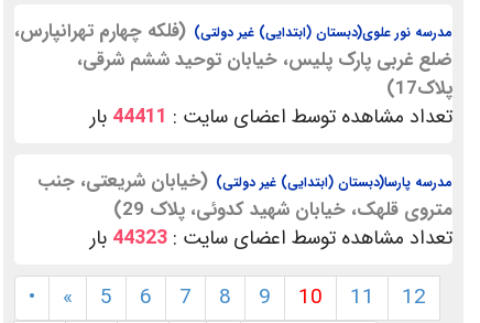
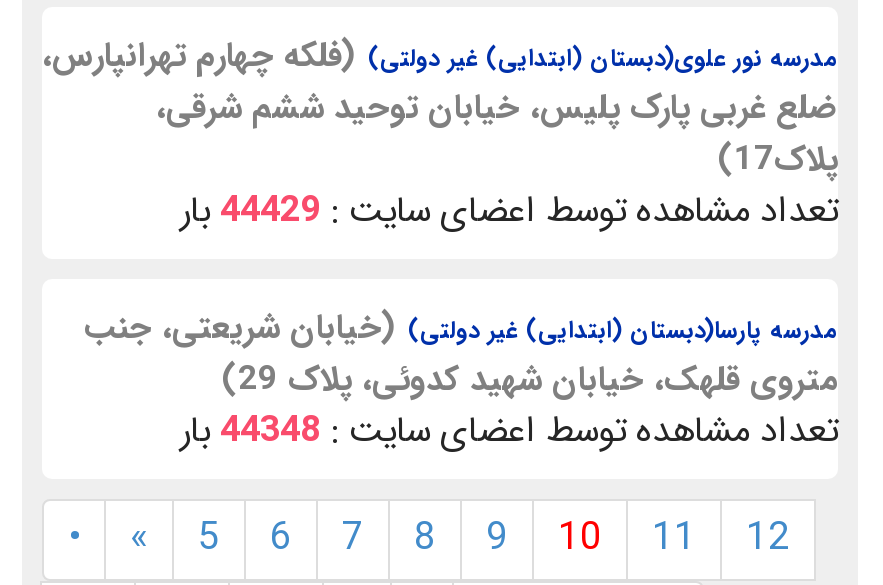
[90,101,452,132] تعداد مشاهده توسط اعضای سایت : 44411 بار -> [180,183,838,239] تعداد مشاهده توسط اعضای سایت : 44429 بار
[90,223,452,254] تعداد مشاهده توسط اعضای سایت : 44323 بار -> [180,403,838,459] تعداد مشاهده توسط اعضای سایت : 44348 بار

